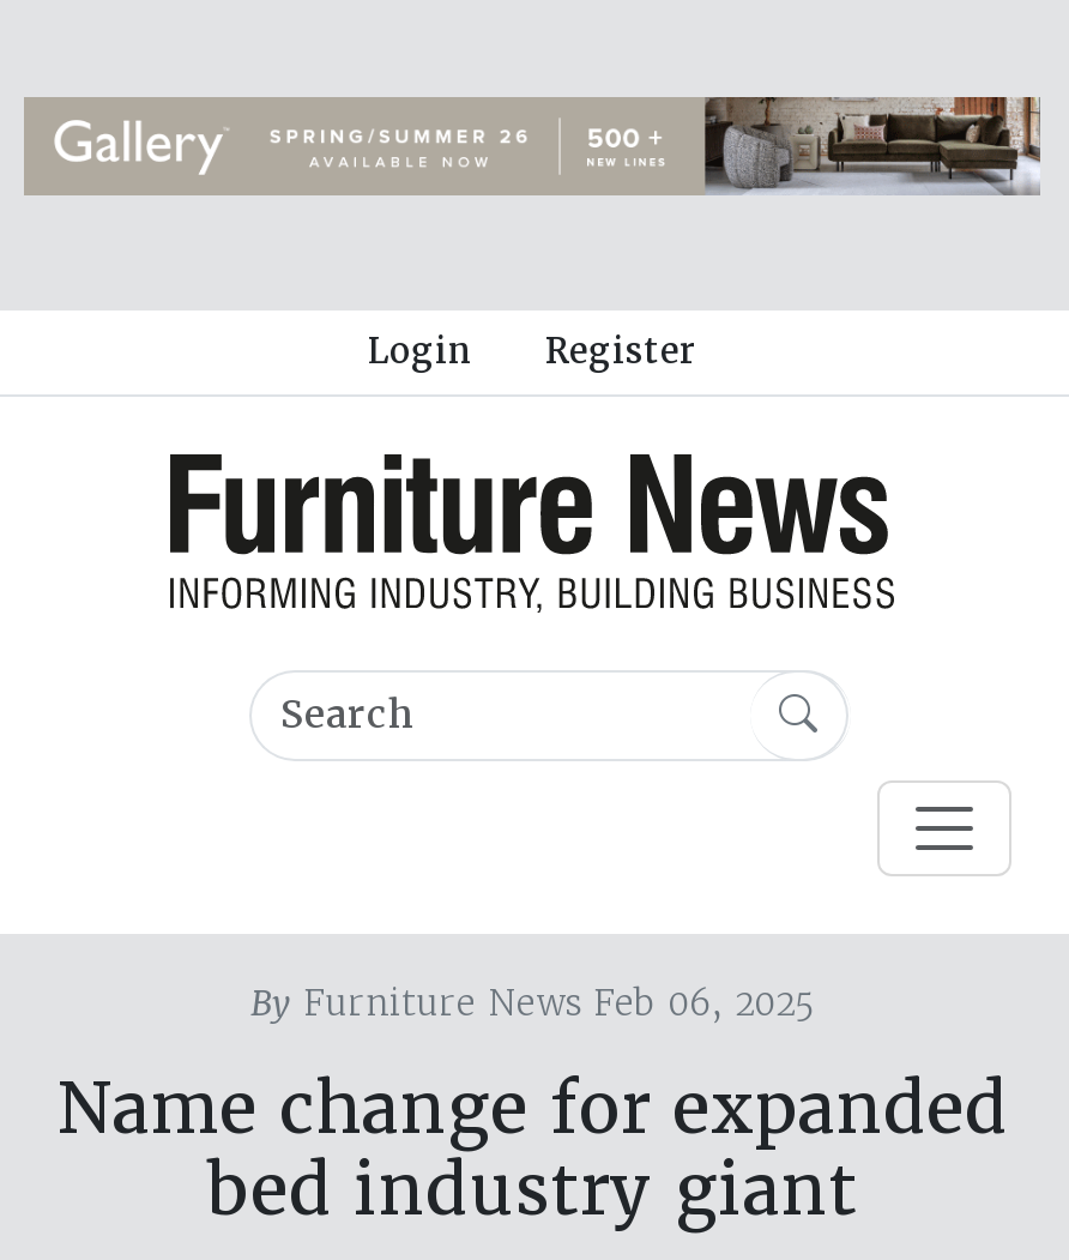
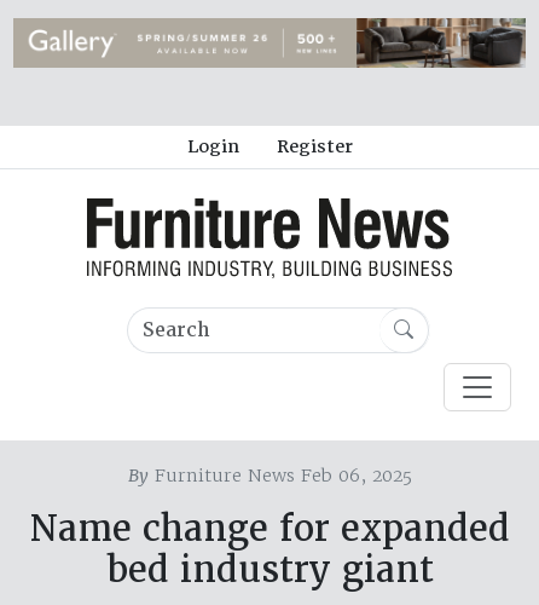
[705,97,1040,195] [image] -> [357,18,527,69] [image]

